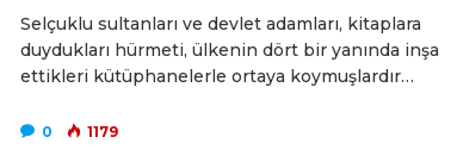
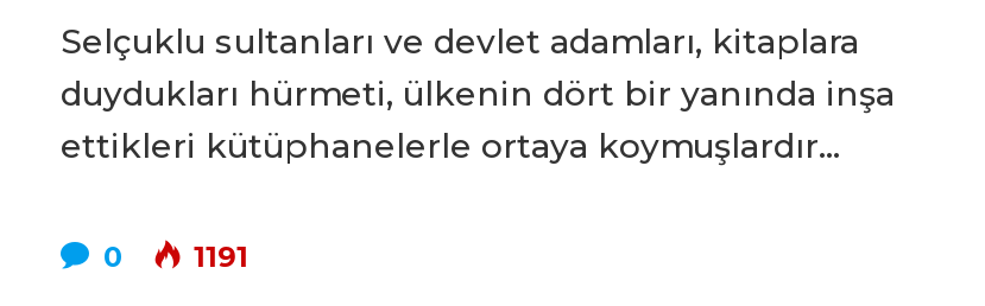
[42,123,118,140] 0 1179 -> [103,238,248,274] 0 1191

